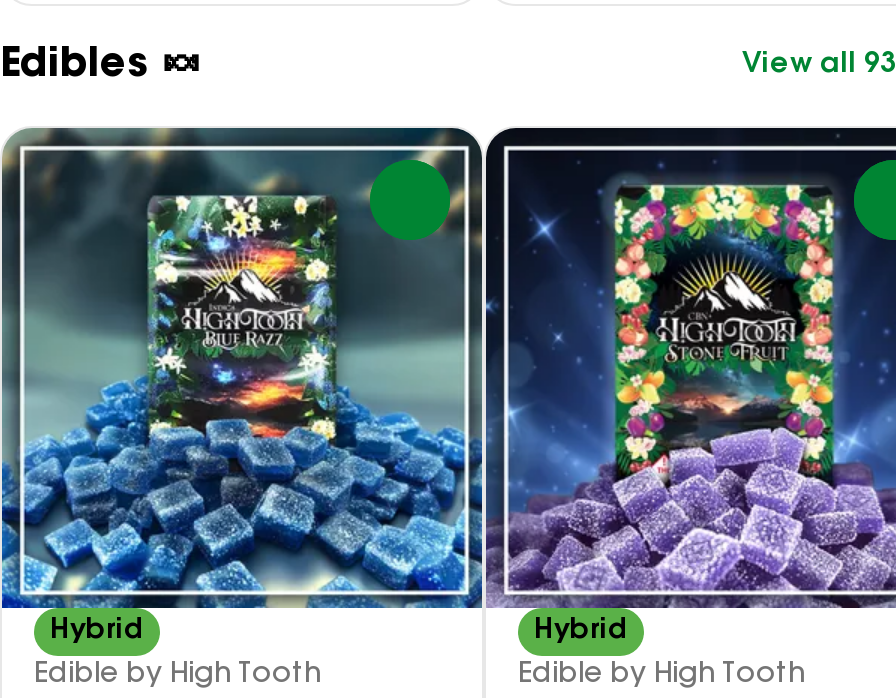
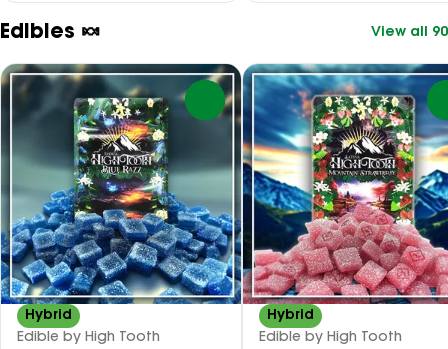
[742,52,896,80] View all 93 -> [371,26,448,40] View all 90
[486,126,890,610] [image] -> [242,63,445,305] [image]

